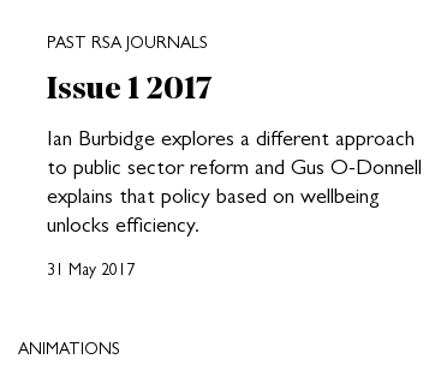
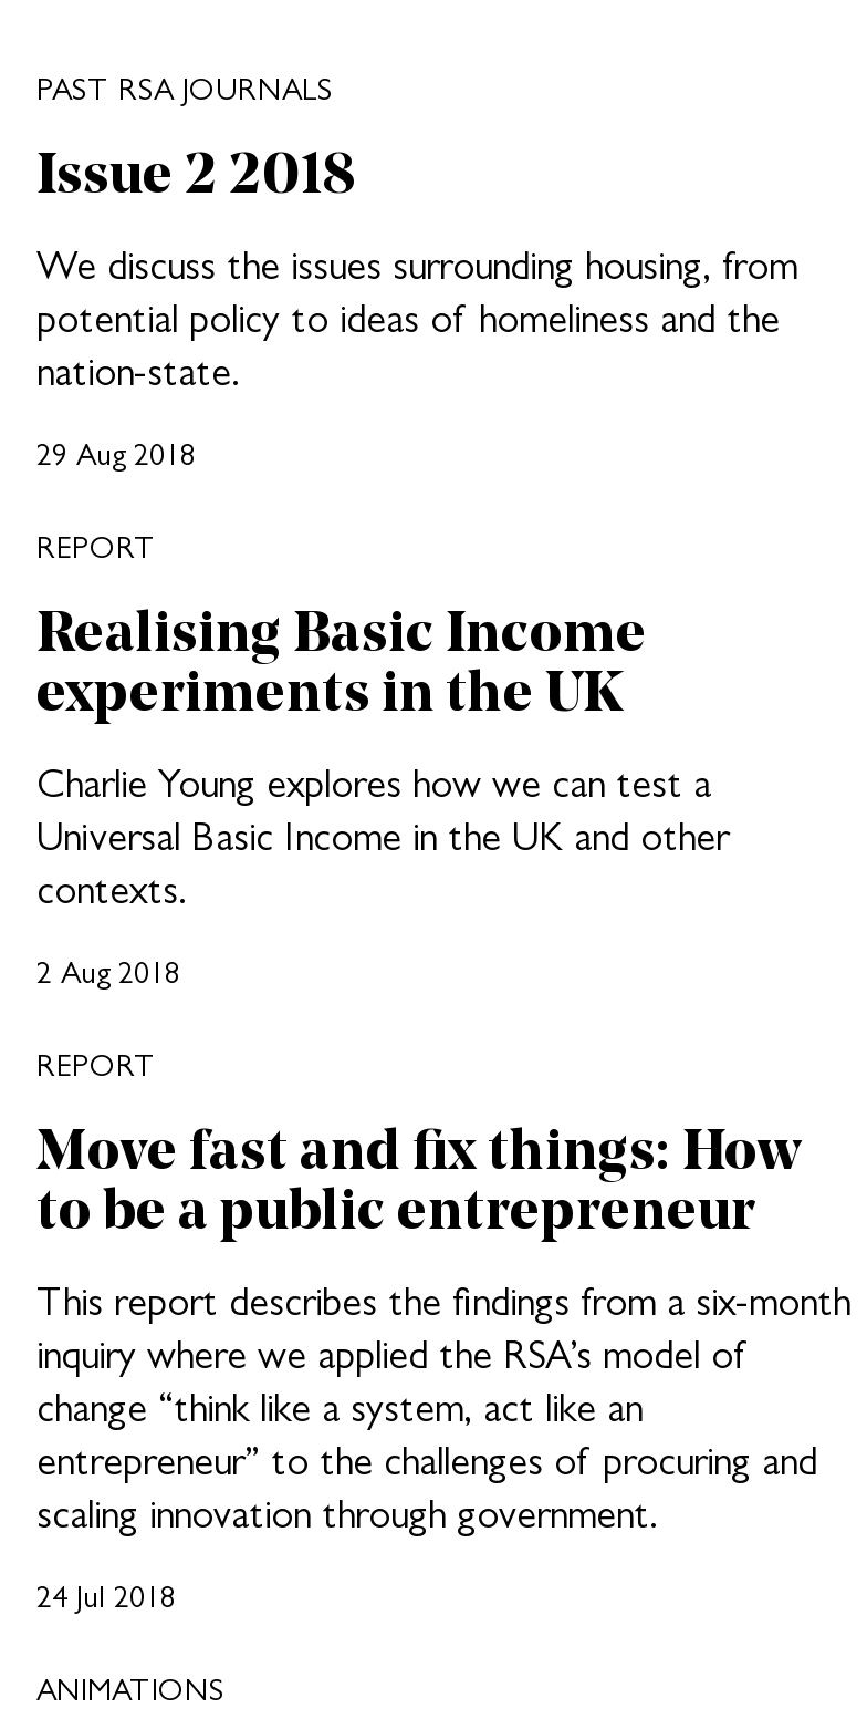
[47,68,422,278] Issue 1 2017 | Ian Burbidge explores a different approach | to public sector reform and Gus O-Donnell | explains that policy based on wellbeing | unlocks efficiency. | 31 May 2017 -> [36,136,850,1613] Issue 2 2018 | We discuss the issues surrounding housing, from | potential policy to ideas of homeliness and the | nation-state. | 29 Aug 2018 | REPORT | Realising Basic Income | experiments in the UK | Charlie Young explores how we can test a | Universal Basic Income in the UK and other | contexts. | 2 Aug 2018 | REPORT | Move fast and fix things: How | to be a public entrepreneur | This report describes the findings from a six-month | inquiry where we applied the RSA’s model of | change “think like a system, act like an | entrepreneur” to the challenges of procuring and | scaling innovation through government. | 24 Jul 2018

